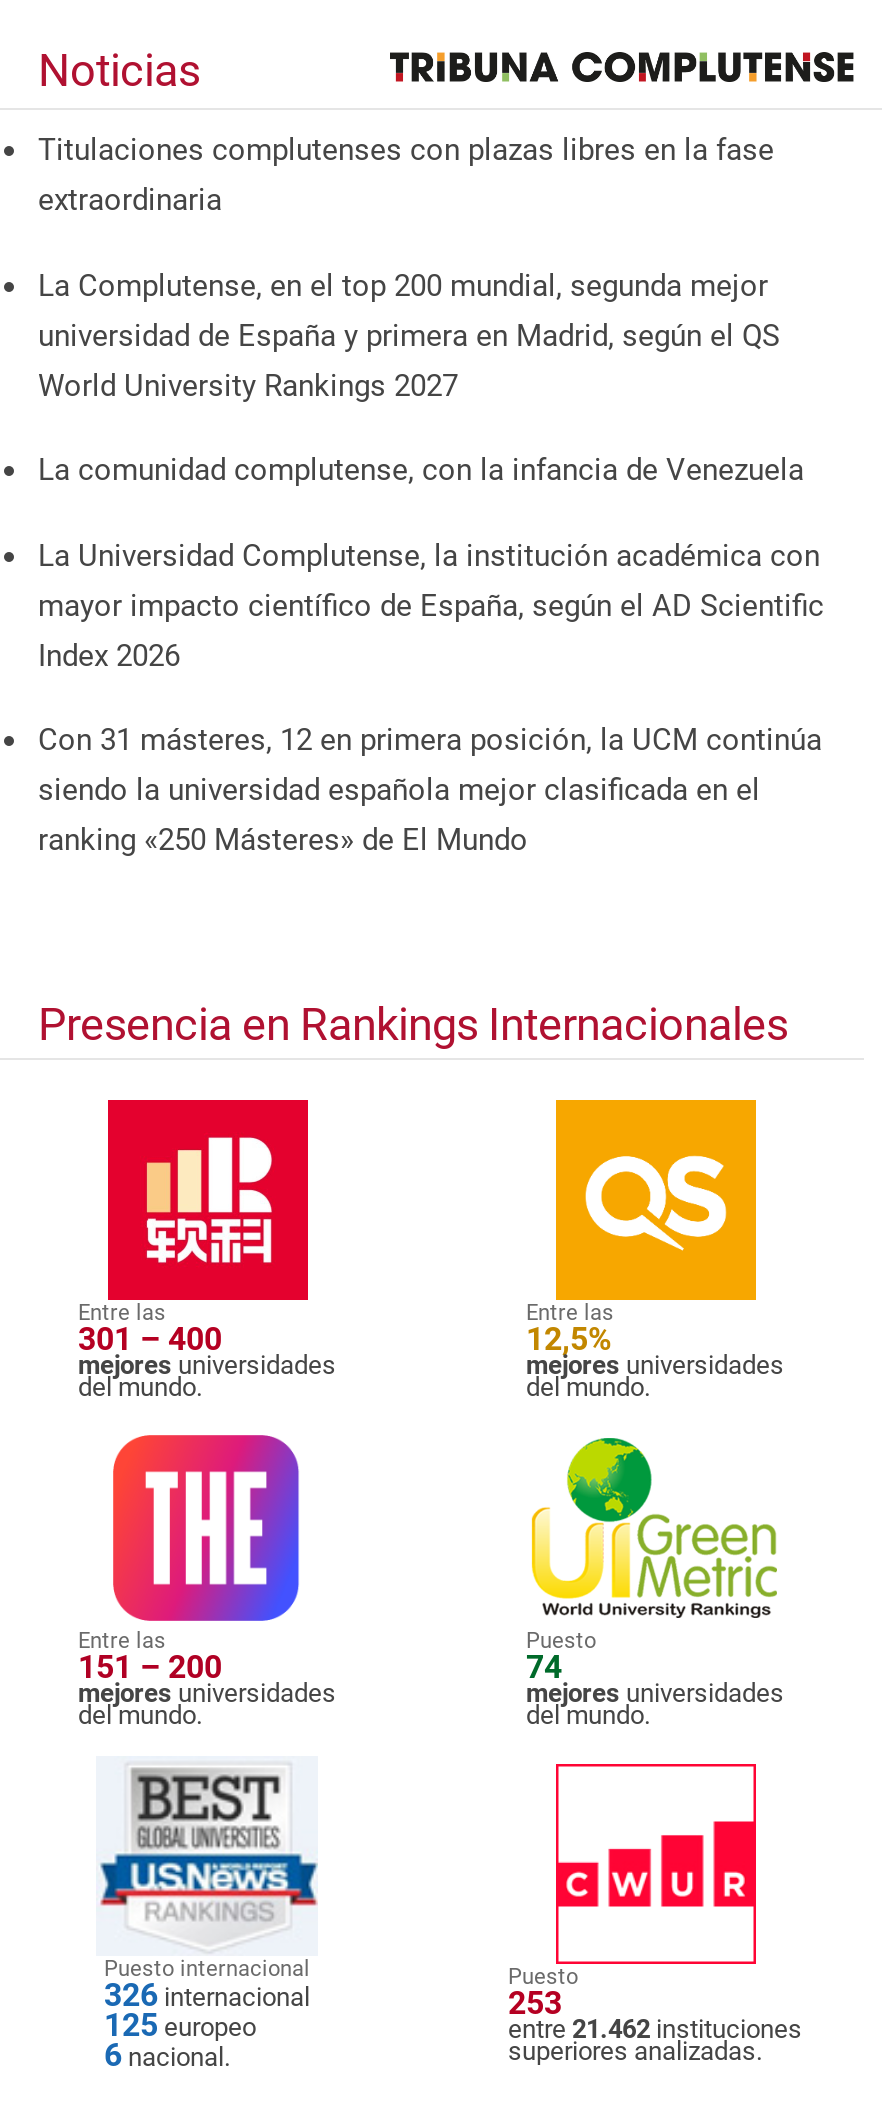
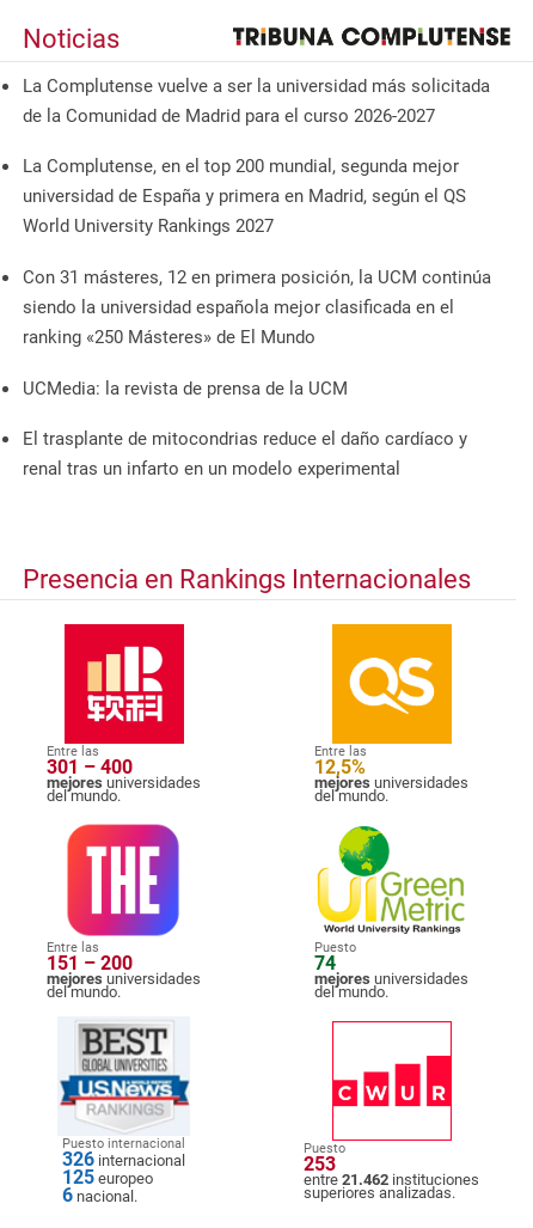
[38,132,774,218] Titulaciones complutenses con plazas libres en la fase | extraordinaria -> [23,75,490,127] La Complutense vuelve a ser la universidad más solicitada | de la Comunidad de Madrid para el curso 2026-2027
[38,452,824,673] La comunidad complutense, con la infancia de Venezuela | La Universidad Complutense, la institución académica con | mayor impacto científico de España, según el AD Scientific | Index 2026 -> none
moved [38,722,822,858] -> [23,267,491,348]: Con 31 másteres, 12 en primera posición, la UCM continúa | siendo la universidad española mejor clasificada en el | ranking «250 Másteres» de El Mundo
none -> [23,377,467,480] UCMedia: la revista de prensa de la UCM | El trasplante de mitocondrias reduce el daño cardíaco y | renal tras un infarto en un modelo experimental

